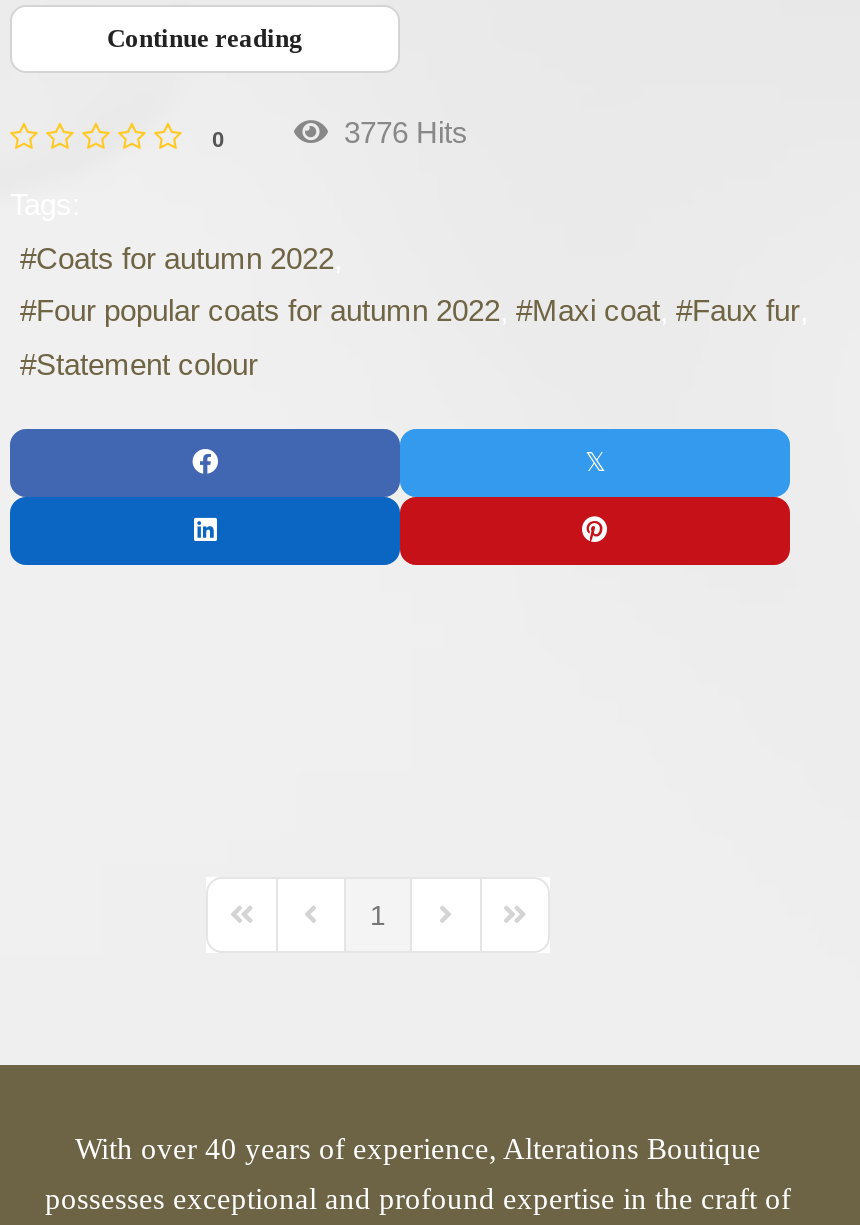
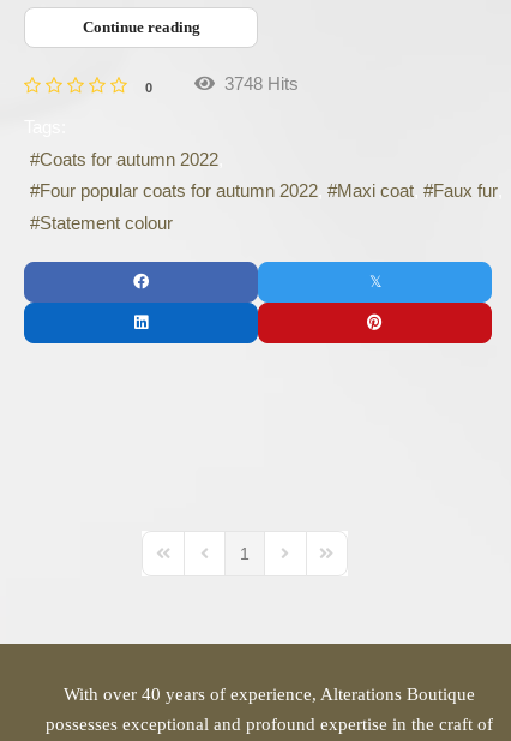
[328,116,468,150] 3776 Hits -> [215,74,299,94] 3748 Hits

